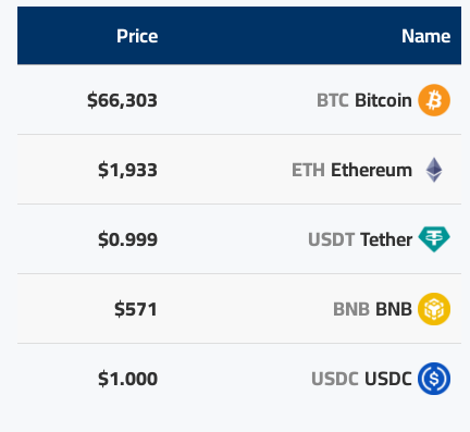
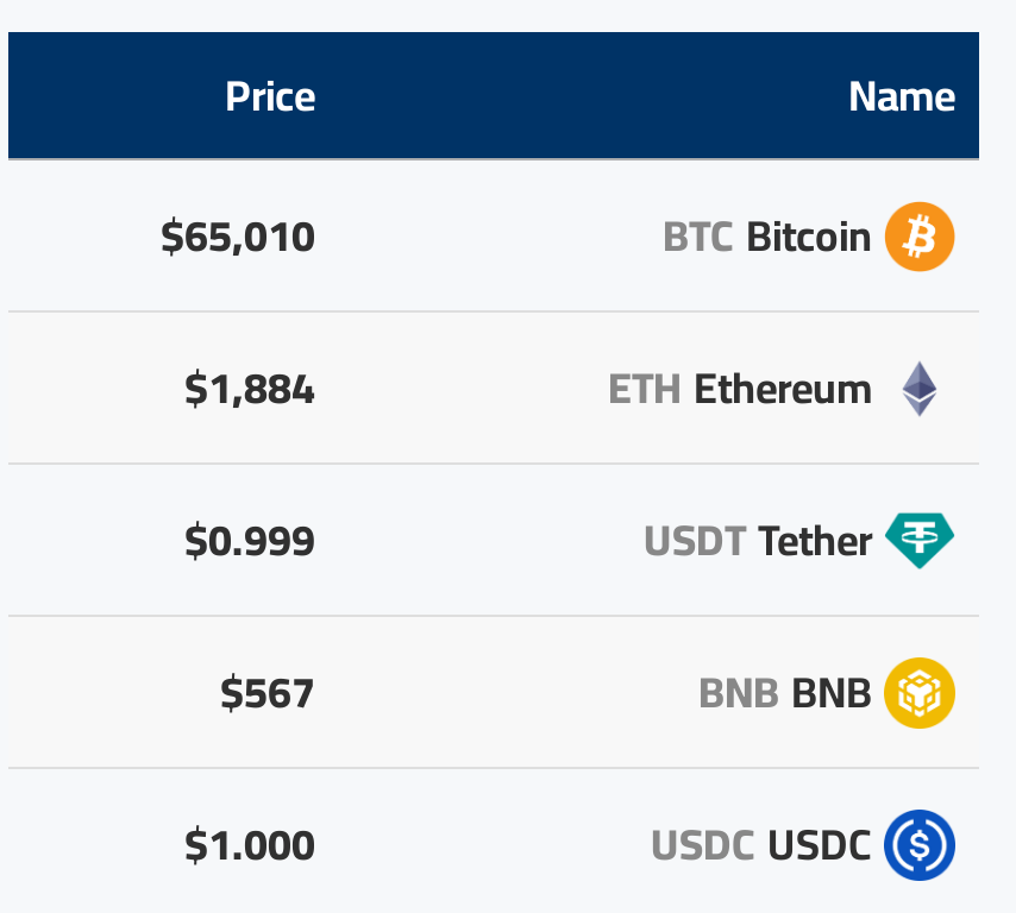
[87,82,158,118] $66,303 -> [161,197,315,276] $65,010
[98,152,158,188] $1,933 -> [184,350,315,428] $1,884
[114,291,158,327] $571 -> [220,654,315,732] $567

